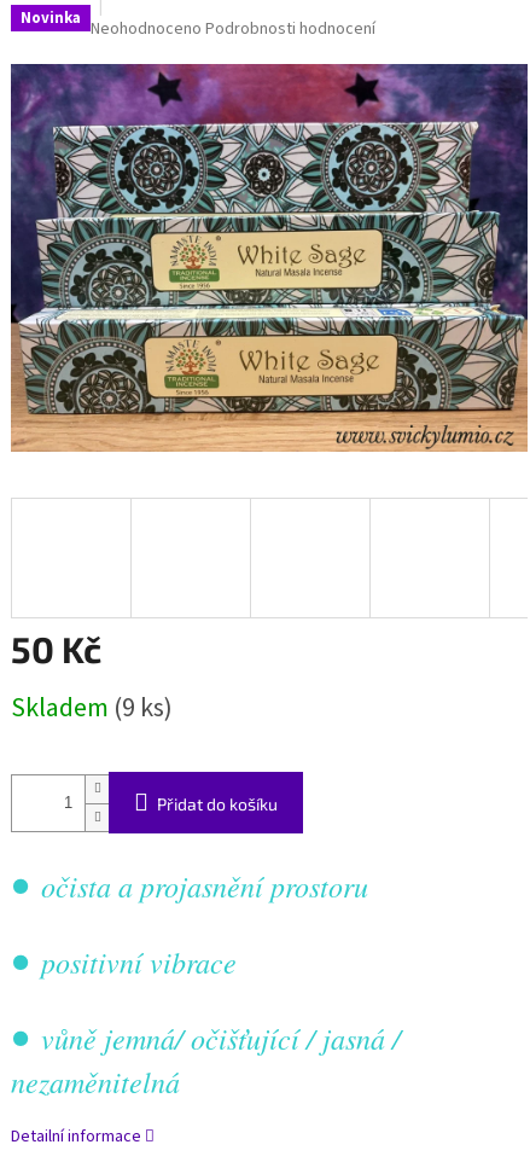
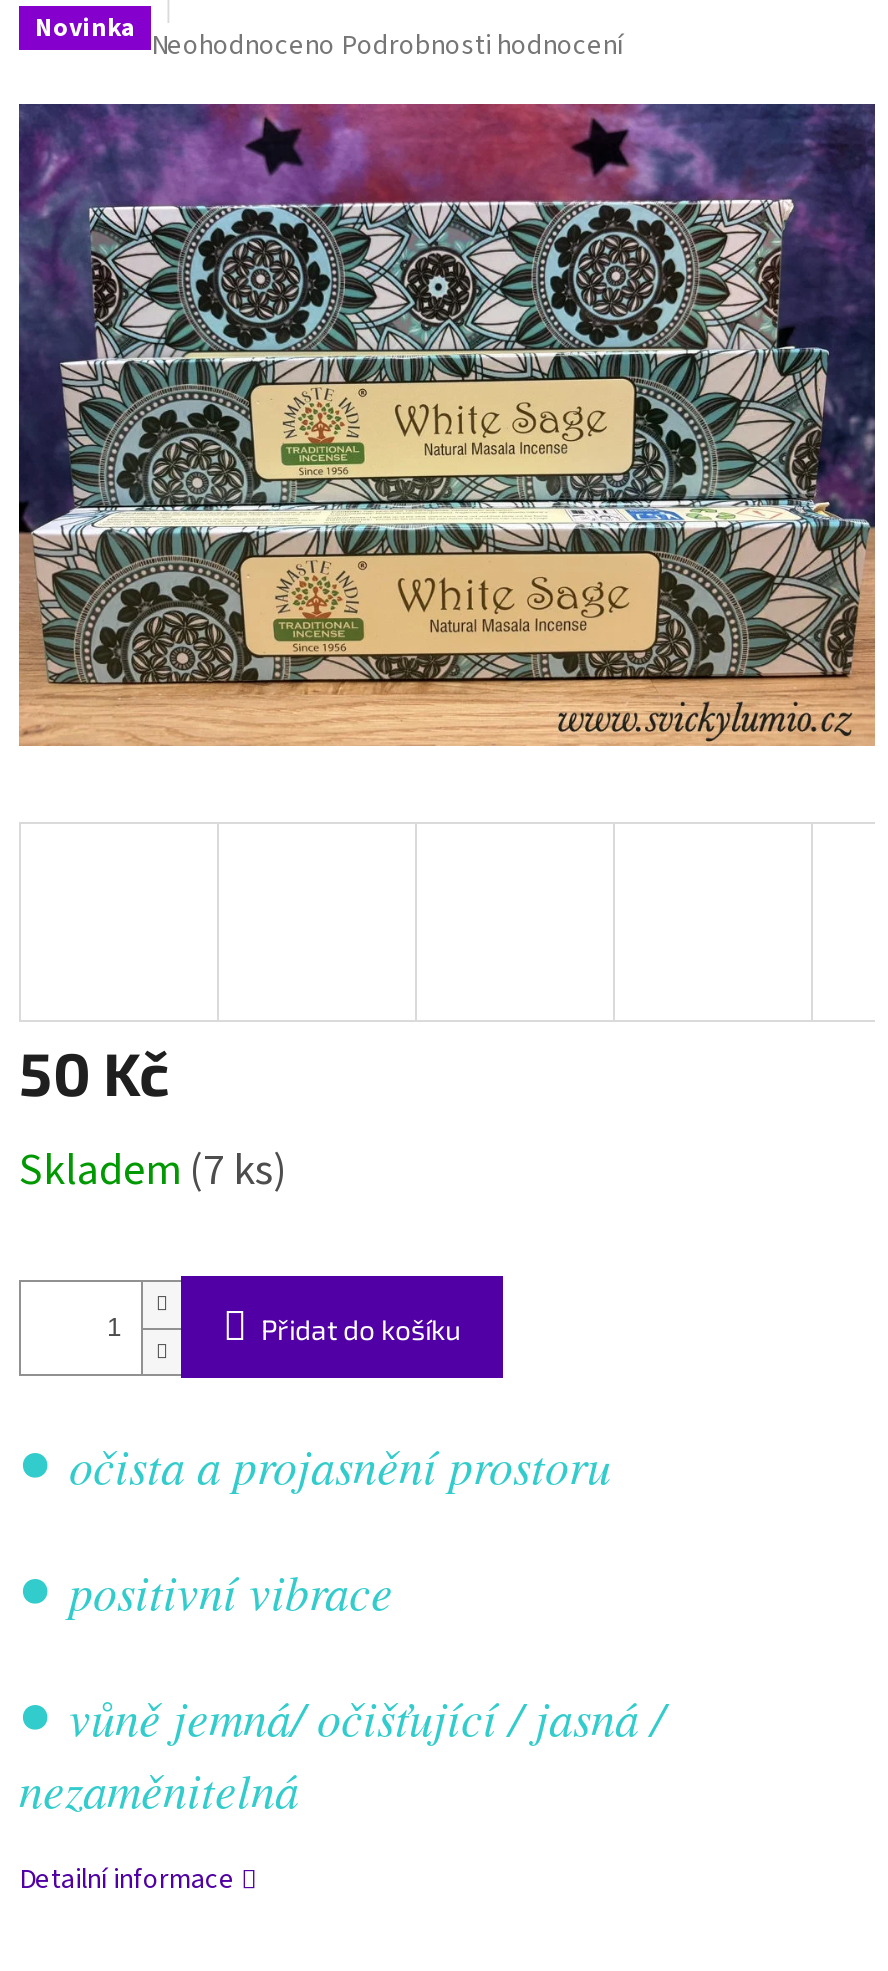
[11,689,173,728] Skladem (9 ks) -> [19,1139,287,1203] Skladem (7 ks)

